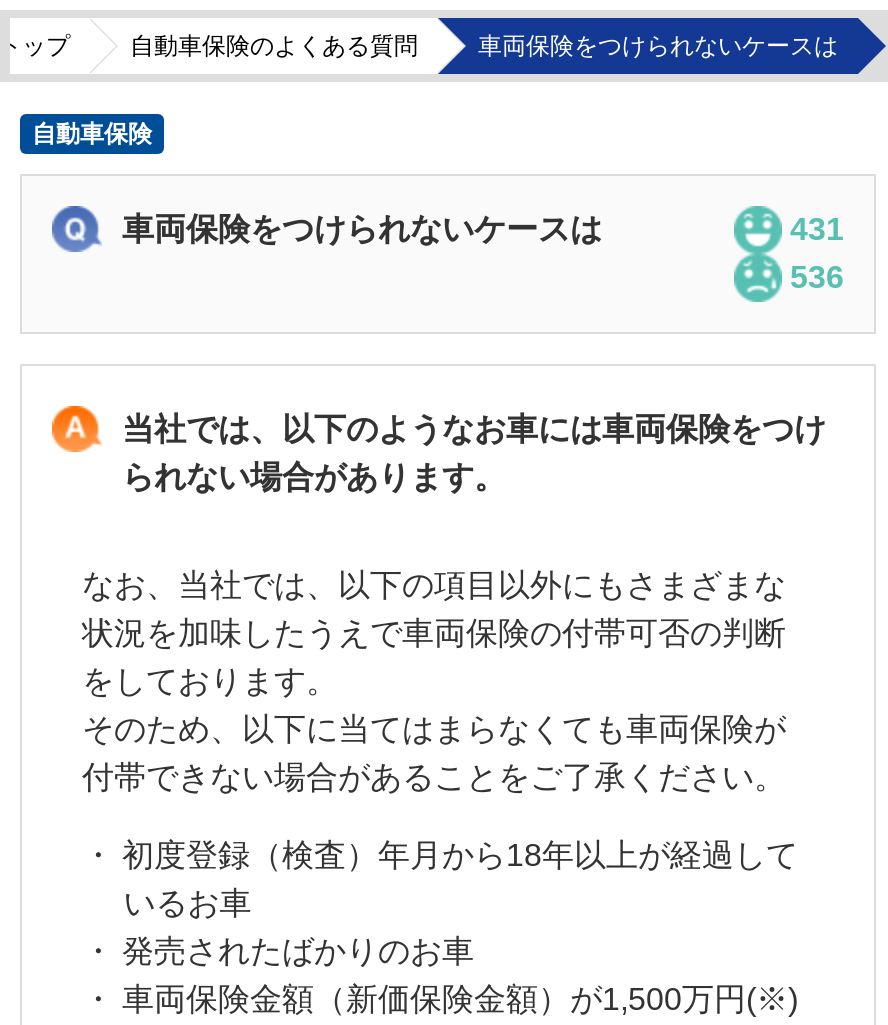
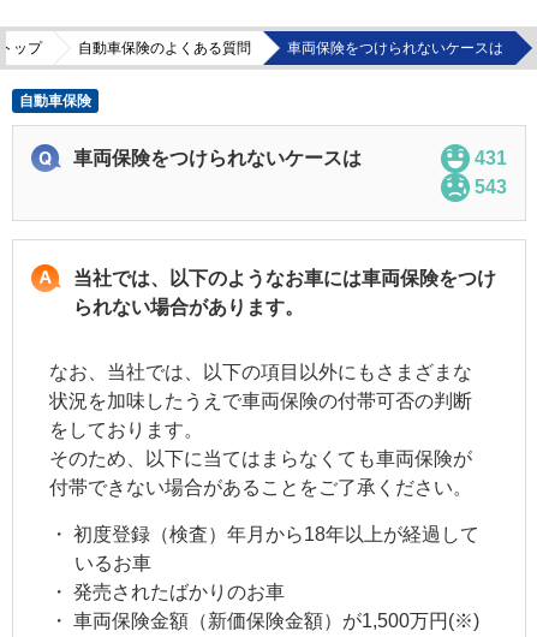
[790,260,844,294] 536 -> [475,177,507,197] 543

